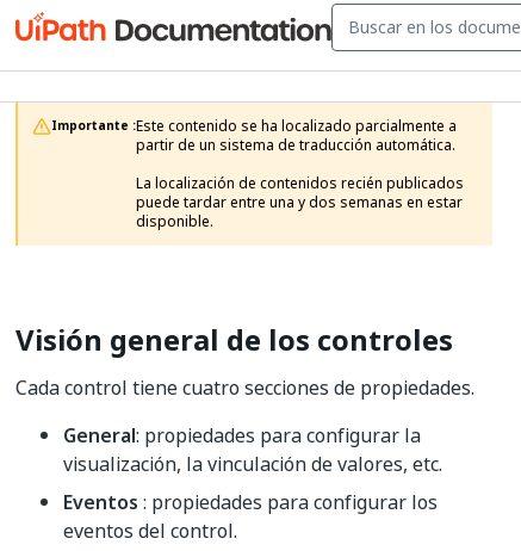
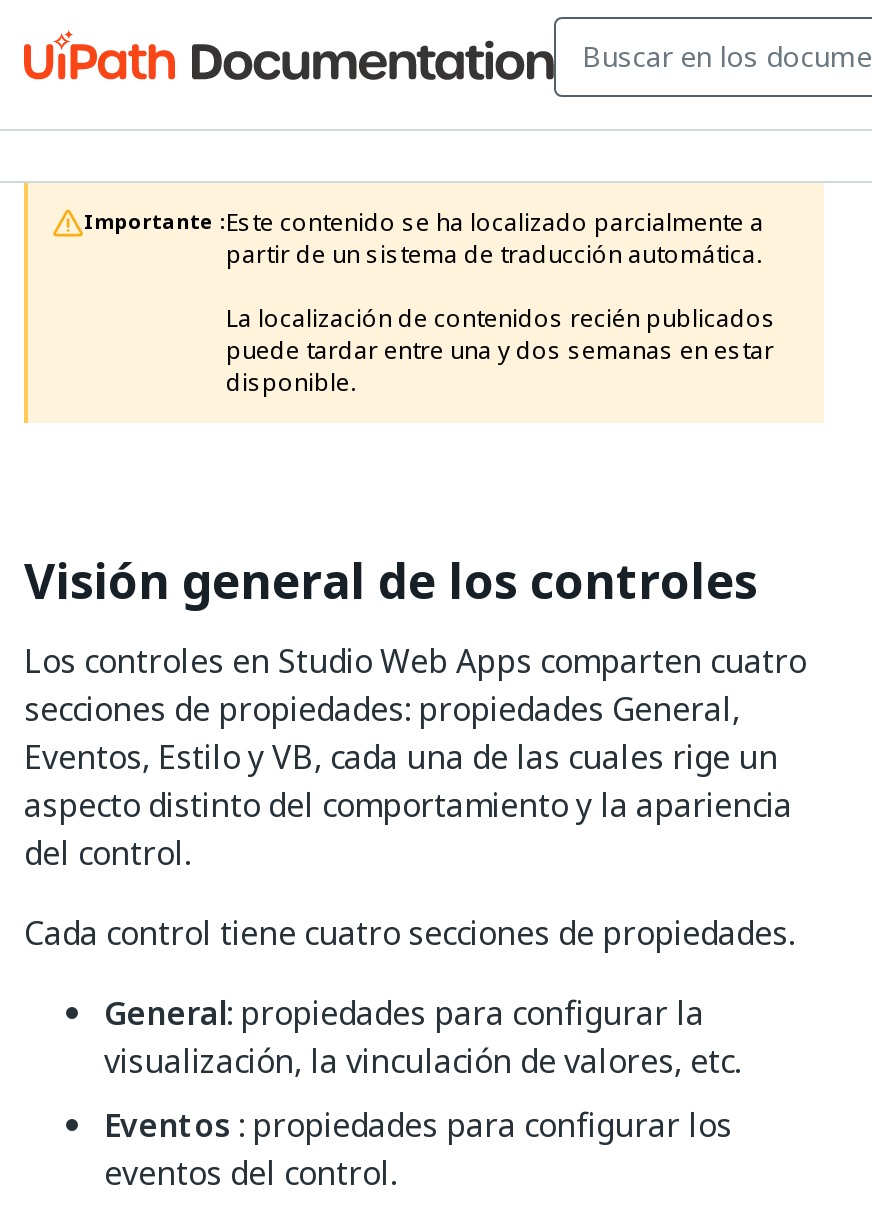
none -> [24,637,806,877] Los controles en Studio Web Apps comparten cuatro | secciones de propiedades: propiedades General, | Eventos, Estilo y VB, cada una de las cuales rige un | aspecto distinto del comportamiento y la apariencia | del control.

